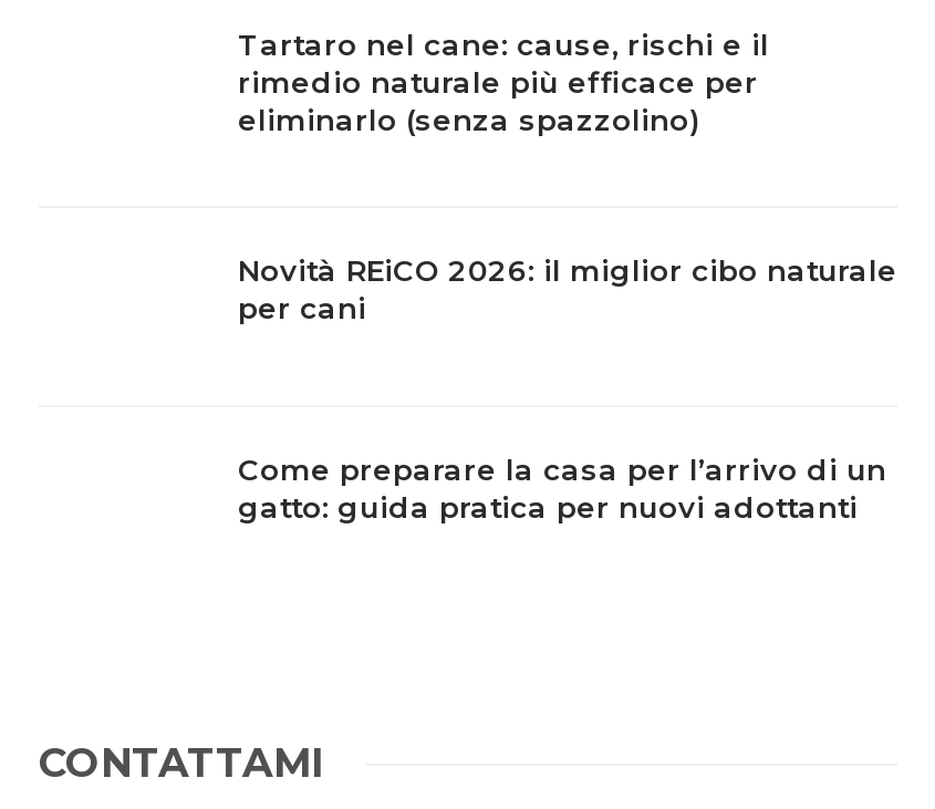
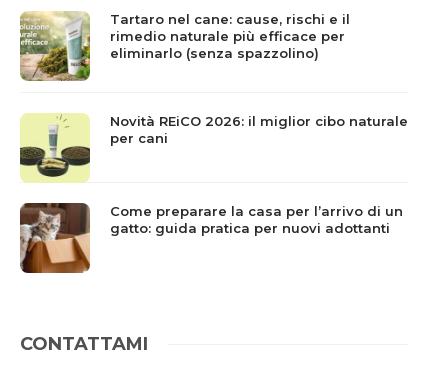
none -> [19,10,91,82] [image]
none -> [19,112,91,183] [image]
none -> [19,202,91,274] [image]

